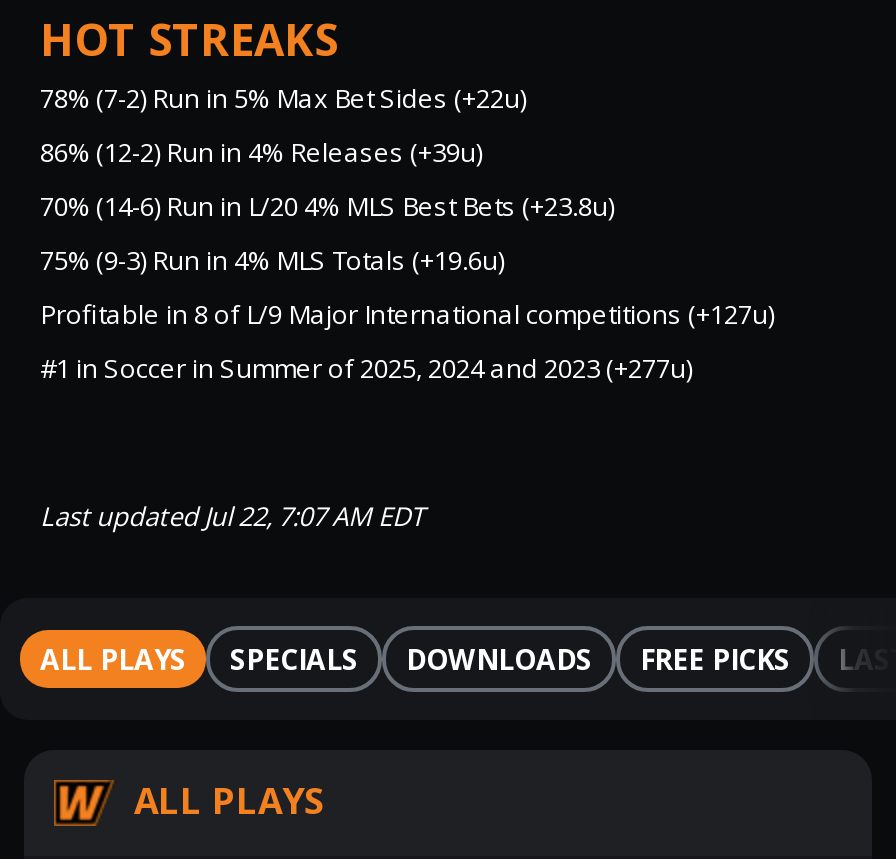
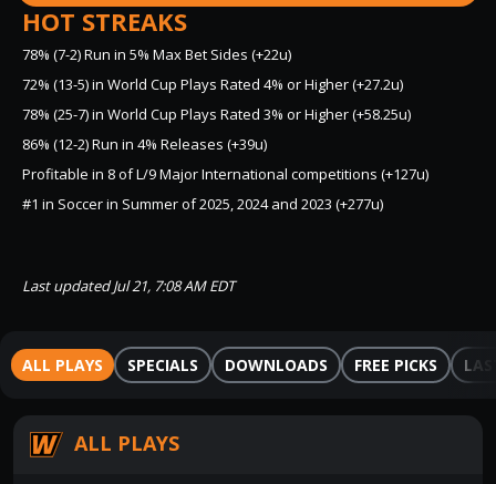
none -> [22,74,411,124] 72% (13-5) in World Cup Plays Rated 4% or Higher (+27.2u) | 78% (25-7) in World Cup Plays Rated 3% or Higher (+58.25u)
moved [40,134,482,170] -> [22,134,267,154]: 86% (12-2) Run in 4% Releases (+39u)
[40,188,614,278] 70% (14-6) Run in L/20 4% MLS Best Bets (+23.8u) | 75% (9-3) Run in 4% MLS Totals (+19.6u) -> none
[40,498,424,534] Last updated Jul 22, 7:07 AM EDT -> [22,276,235,296] Last updated Jul 21, 7:08 AM EDT

